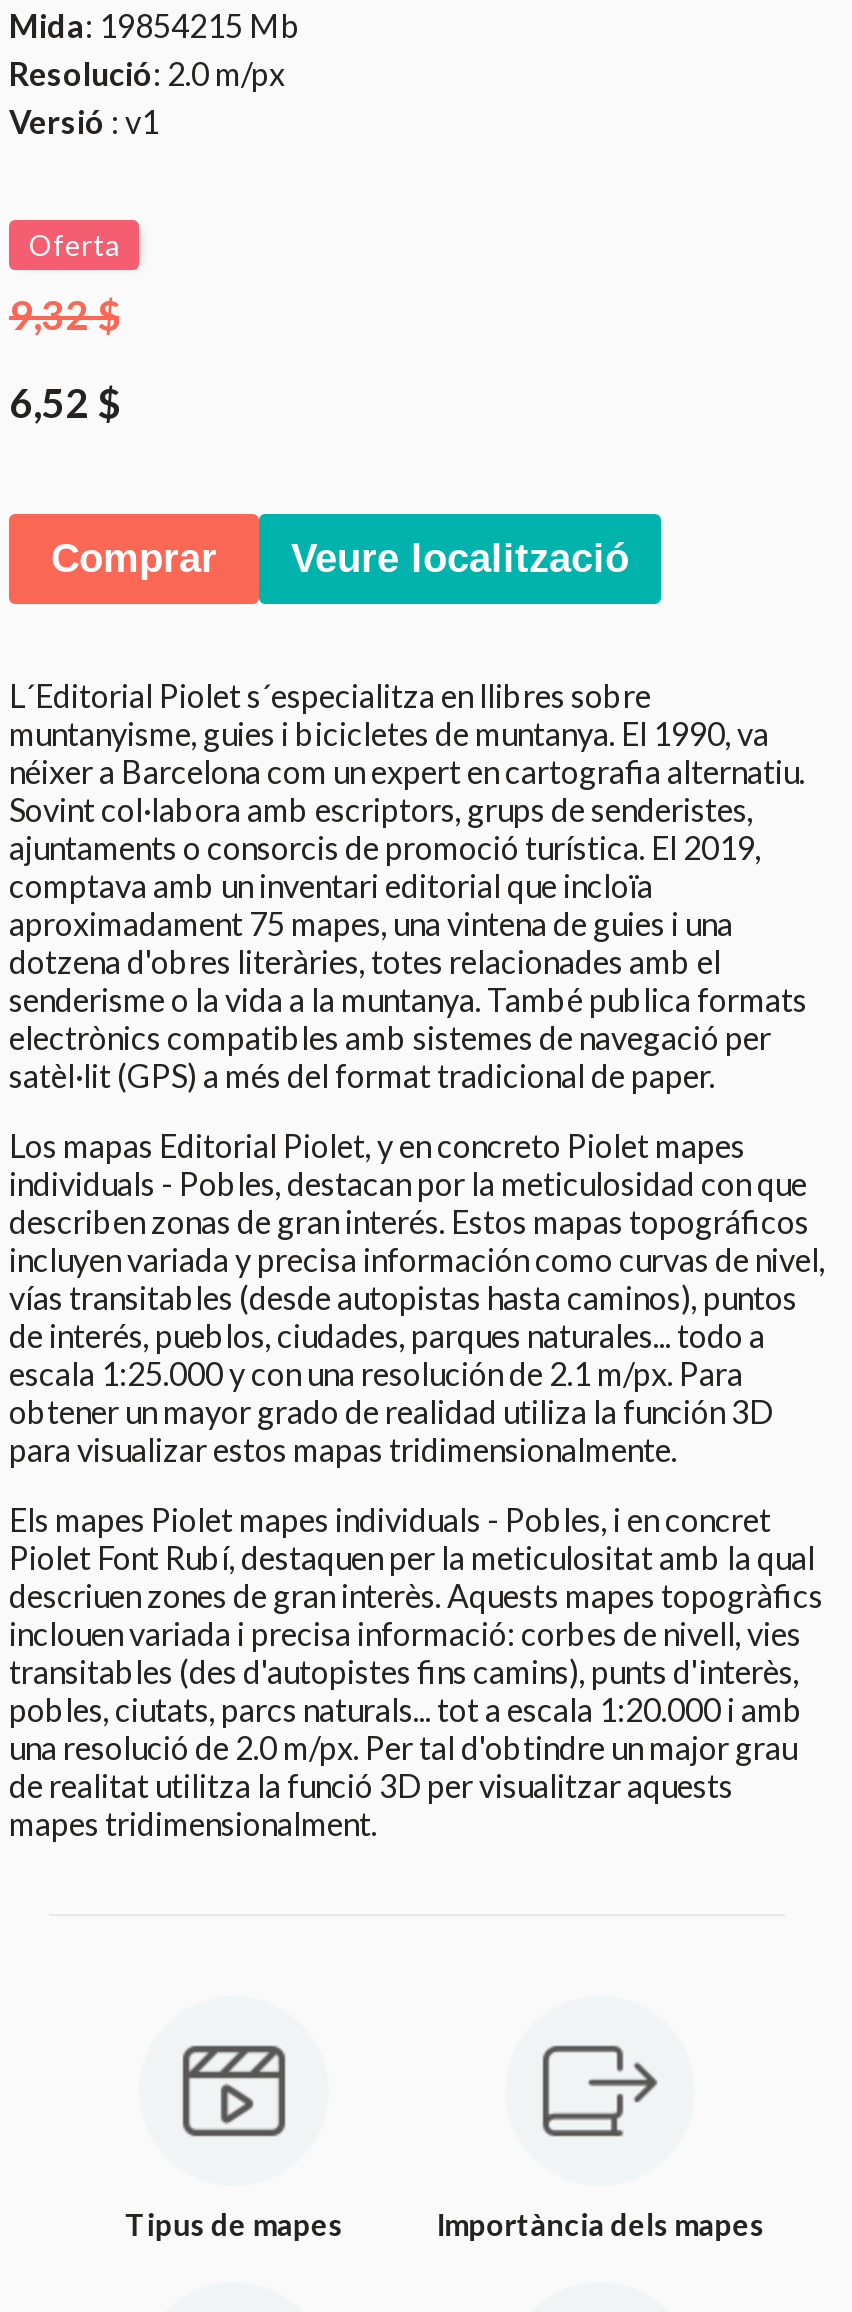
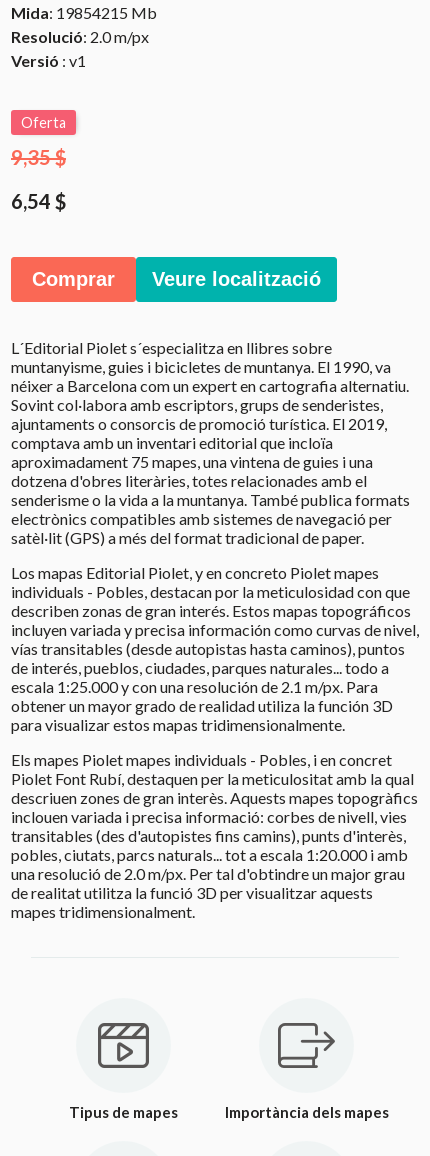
[9,290,119,338] 9,32 $ -> [11,145,66,169] 9,35 $
[9,378,119,426] 6,52 $ -> [11,189,66,213] 6,54 $

